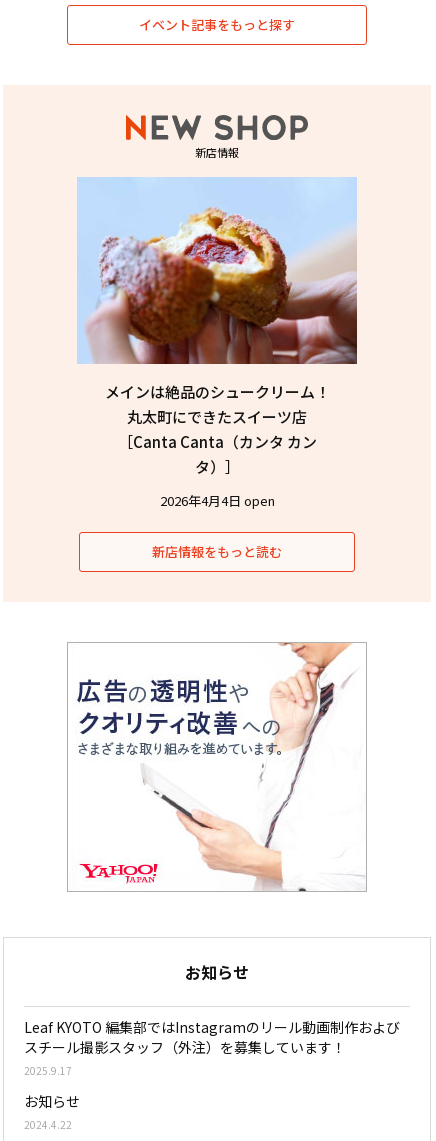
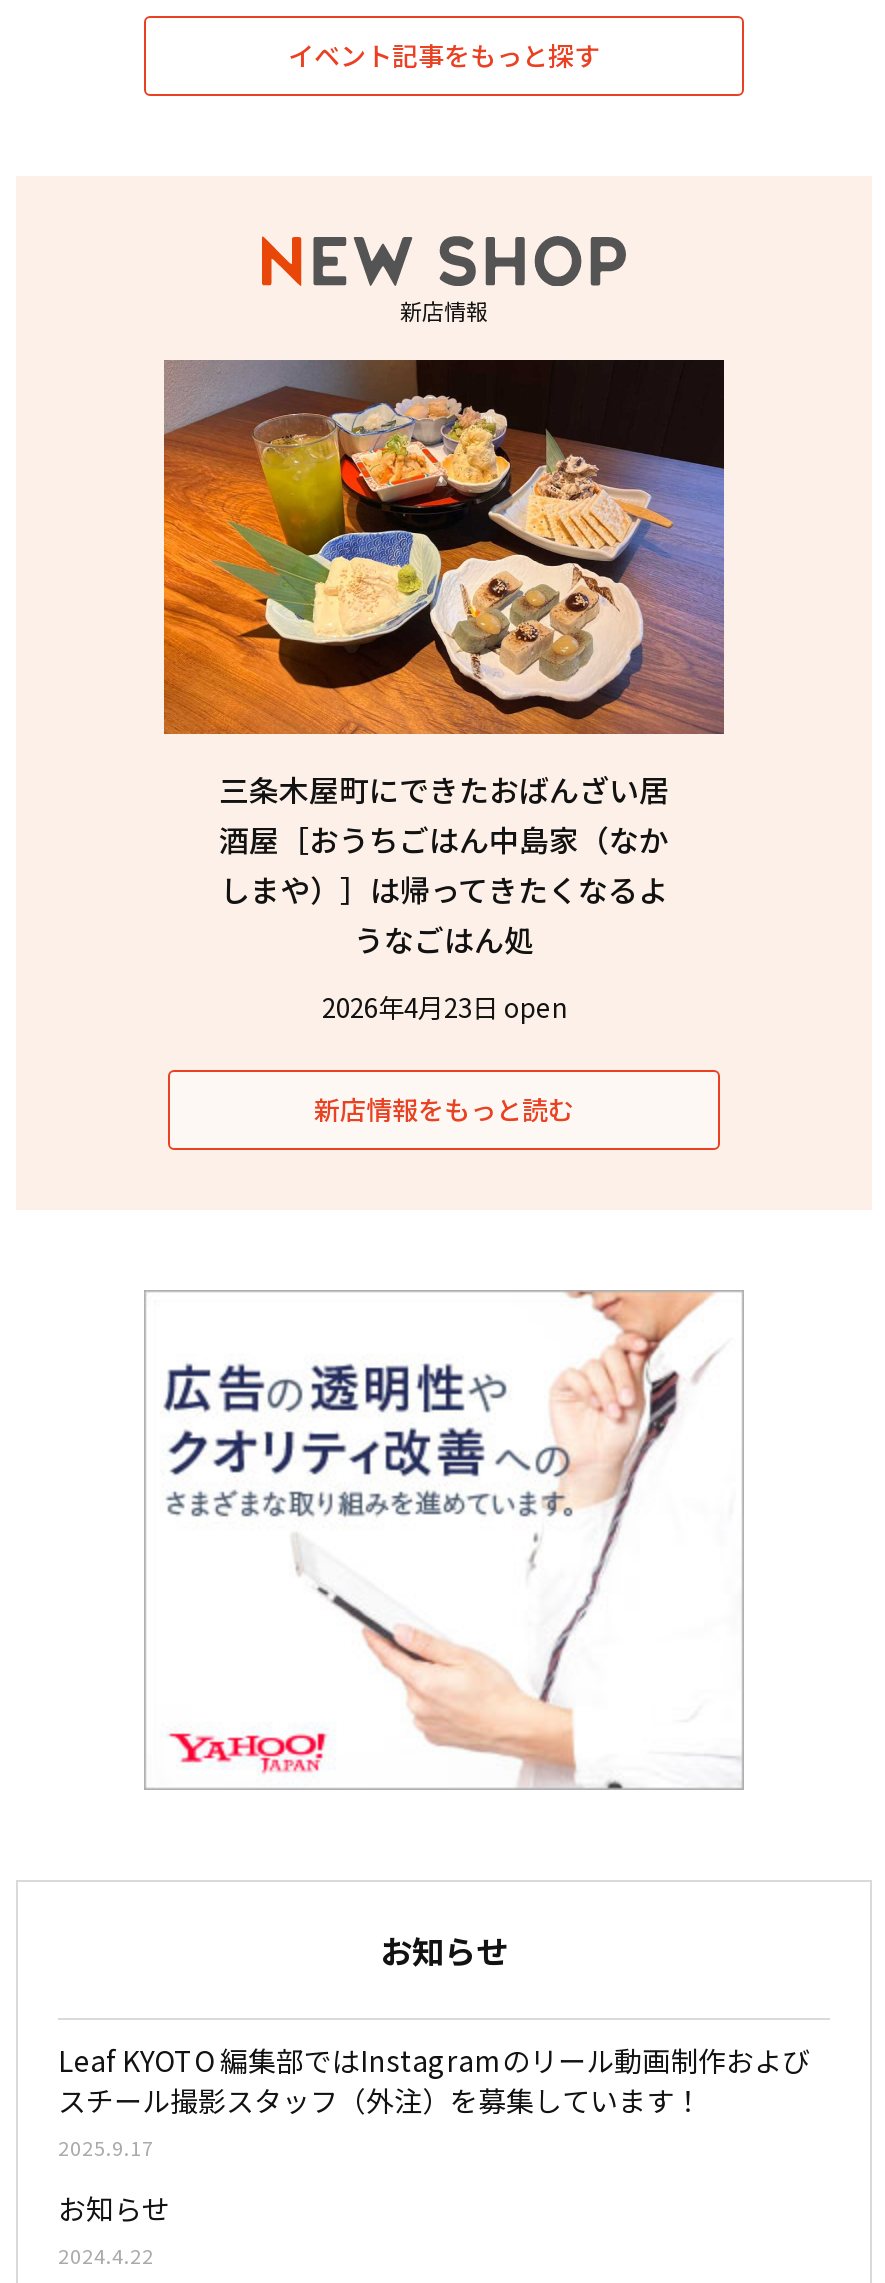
[77,177,358,477] [image] | メインは絶品のシュークリーム！ | 丸太町にできたスイーツ店 | ［Canta Canta（カンタ カン | タ）］ -> [162,358,726,960] [image] | 三条木屋町にできたおばんざい居 | 酒屋［おうちごはん中島家（なか | しまや）］は帰ってきたくなるよ | うなごはん処
[159,491,274,510] 2026年4月4日 open -> [322,988,566,1026] 2026年4月23日 open

